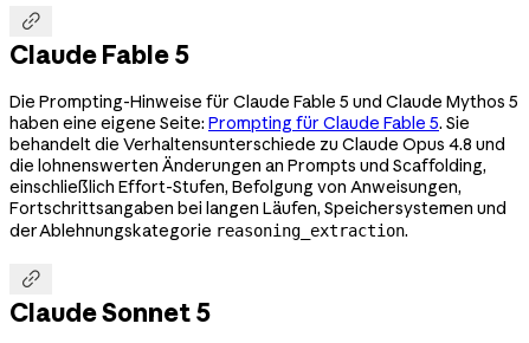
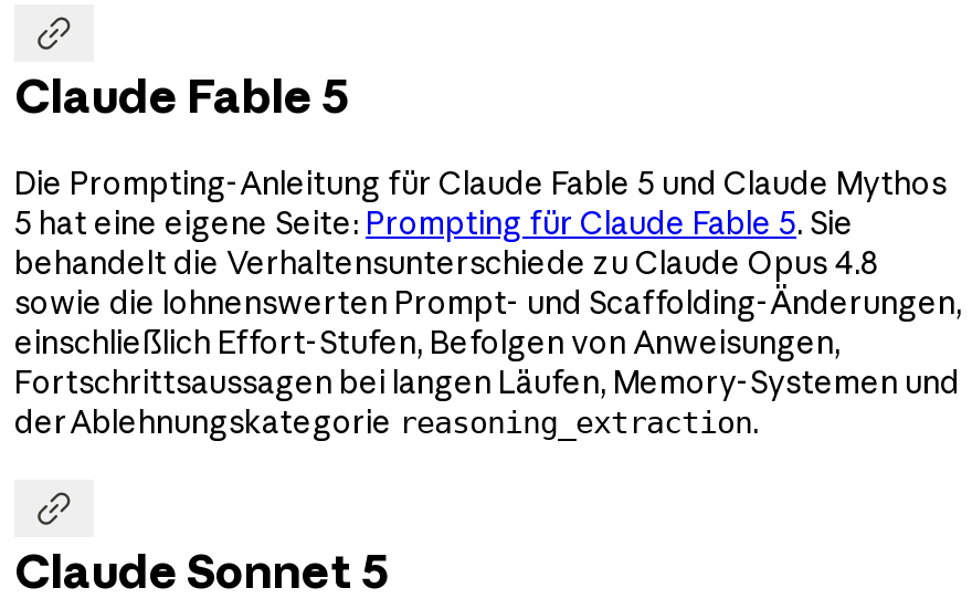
[9,91,518,218] Die Prompting-Hinweise für Claude Fable 5 und Claude Mythos 5 | haben eine eigene Seite:Prompting für Claude Fable 5. Sie | behandelt die Verhaltensunterschiede zu Claude Opus 4.8 und | die lohnenswerten Änderungen an Prompts und Scaffolding, | einschließlich Effort-Stufen, Befolgung von Anweisungen, | Fortschrittsangaben bei langen Läufen, Speichersystemen und -> [14,163,962,402] Die Prompting-Anleitung für Claude Fable 5 und Claude Mythos | 5 hat eine eigene Seite:Prompting für Claude Fable 5. Sie | behandelt die Verhaltensunterschiede zu Claude Opus 4.8 | sowie die lohnenswerten Prompt- und Scaffolding-Änderungen, | einschließlich Effort-Stufen, Befolgen von Anweisungen, | Fortschrittsaussagen bei langen Läufen, Memory-Systemen und

